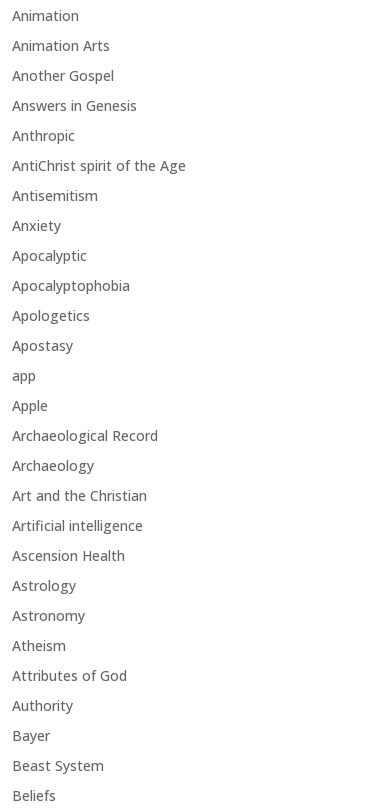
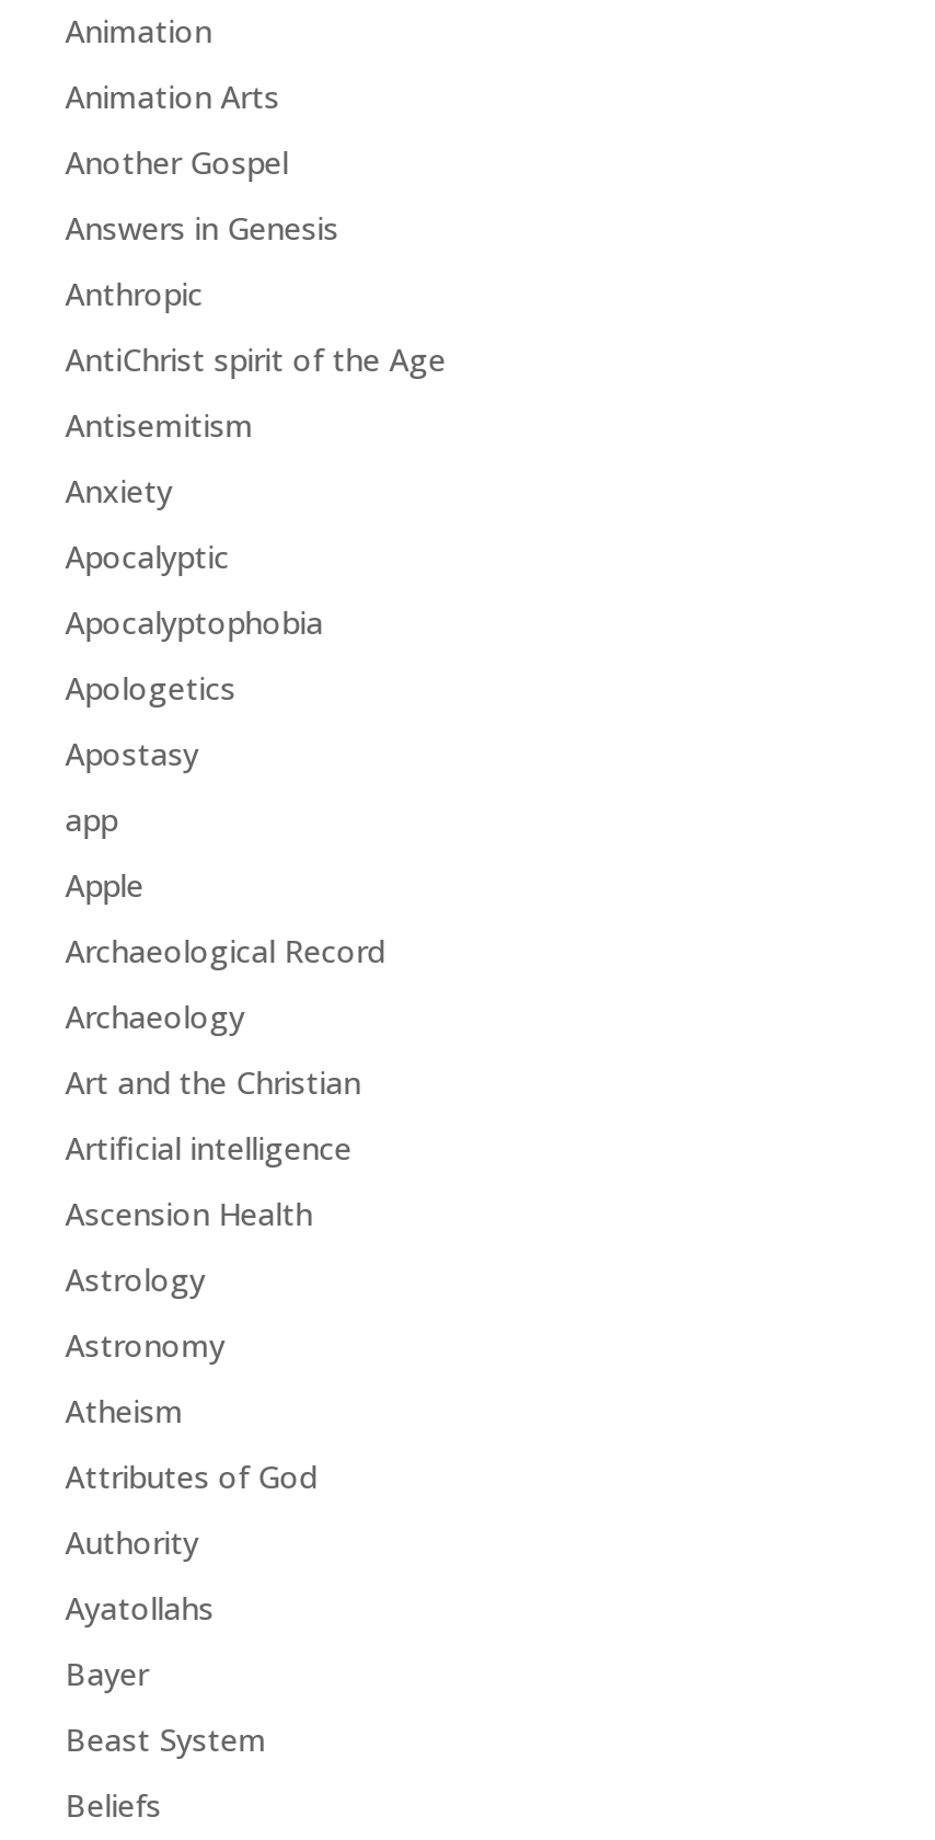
none -> [65,1587,214,1629] Ayatollahs

